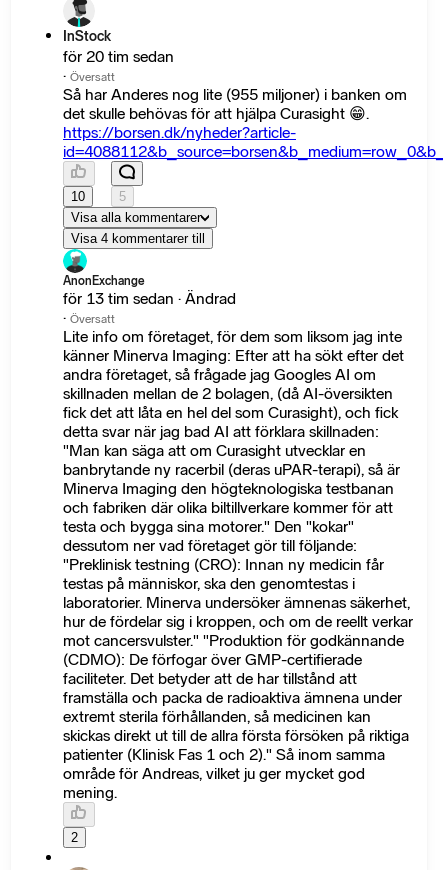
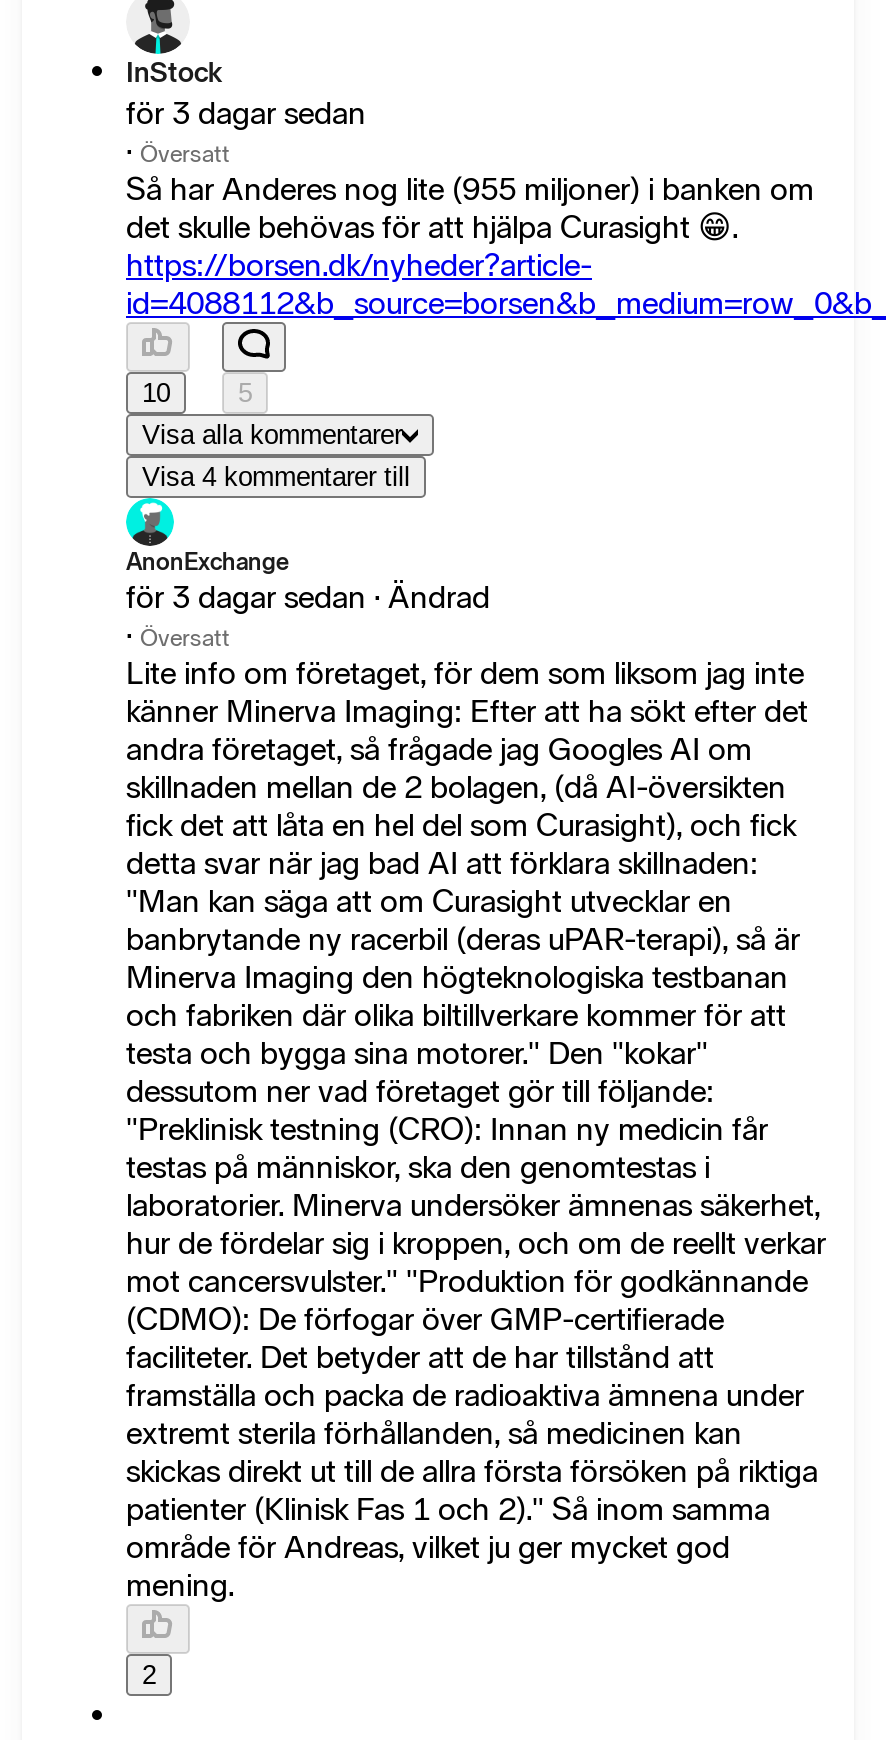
[63,47,174,66] för 20 tim sedan -> [126,94,366,132] för 3 dagar sedan
[63,289,236,308] för 13 tim sedan · Ändrad -> [126,578,490,616] för 3 dagar sedan · Ändrad

